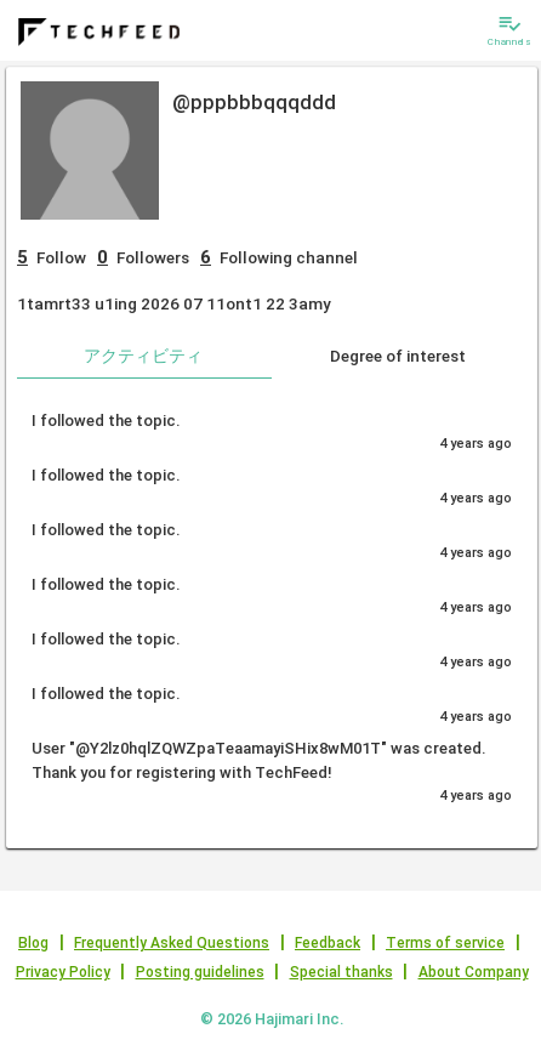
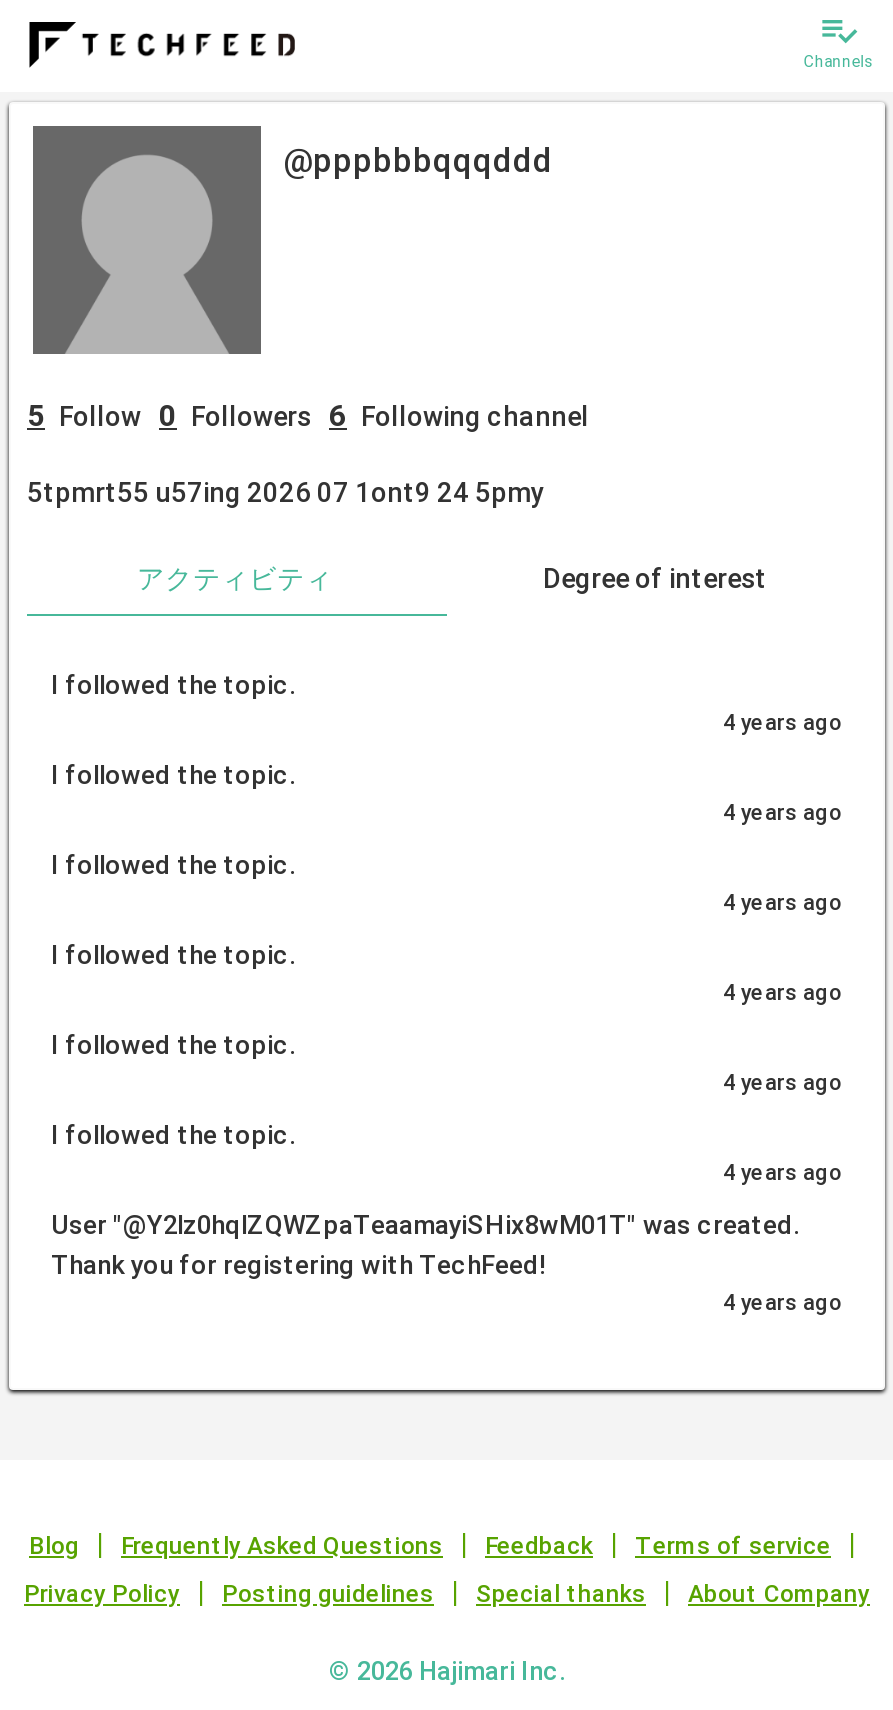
[17,294,331,313] 1tamrt33 u1ing 2026 07 11ont1 22 3amy -> [27,476,545,508] 5tpmrt55 u57ing 2026 07 1ont9 24 5pmy

